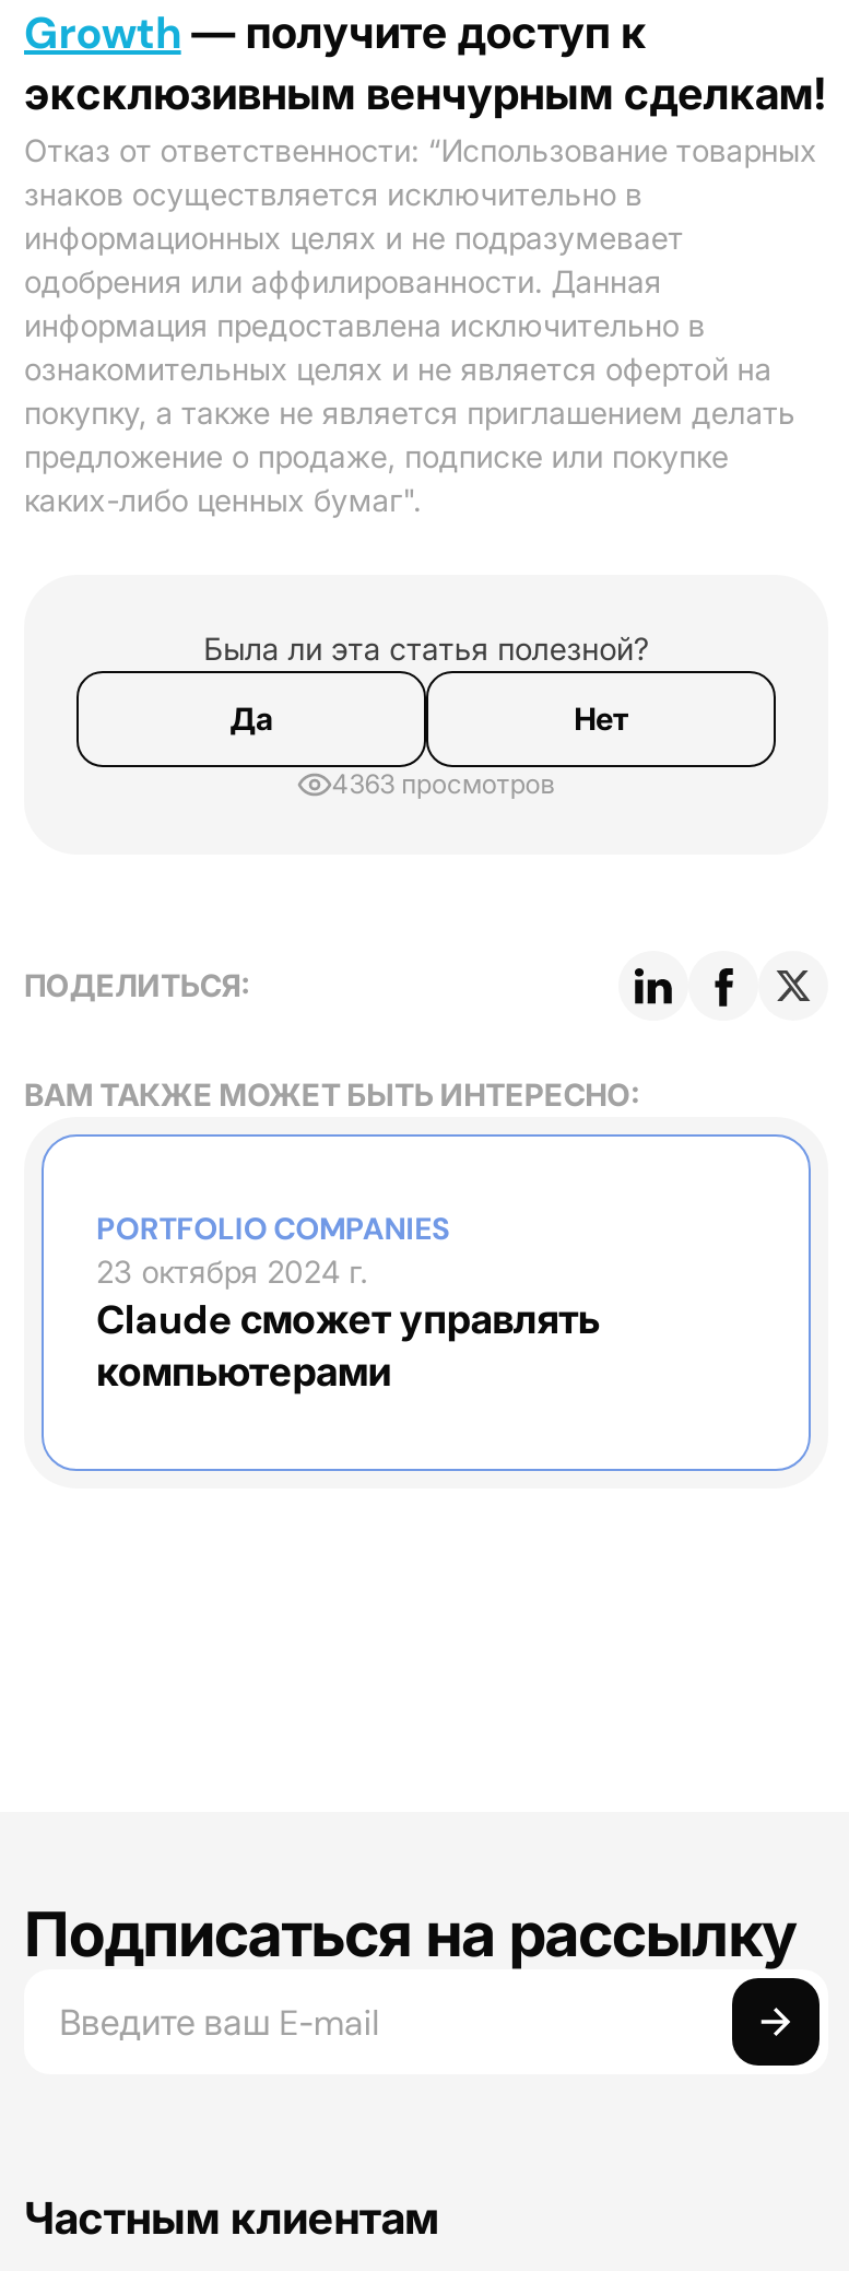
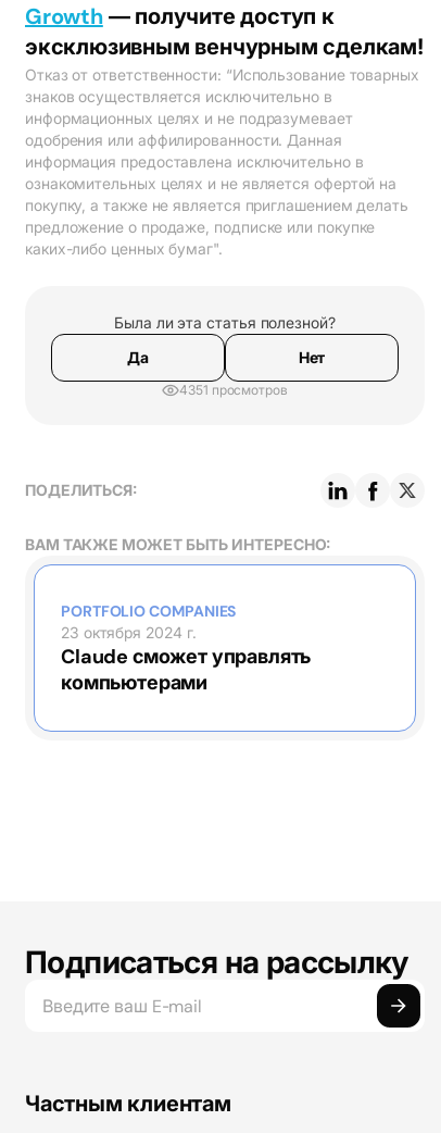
[332,767,556,799] 4363 просмотров -> [179,381,288,398] 4351 просмотров

